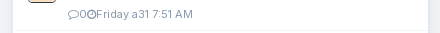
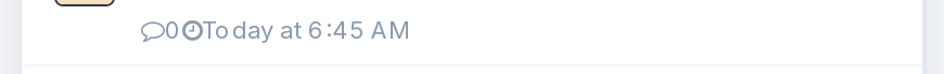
[79,7,193,21] 0 Friday a31 7:51 AM -> [165,15,410,45] 0 Today at 6:45 AM

